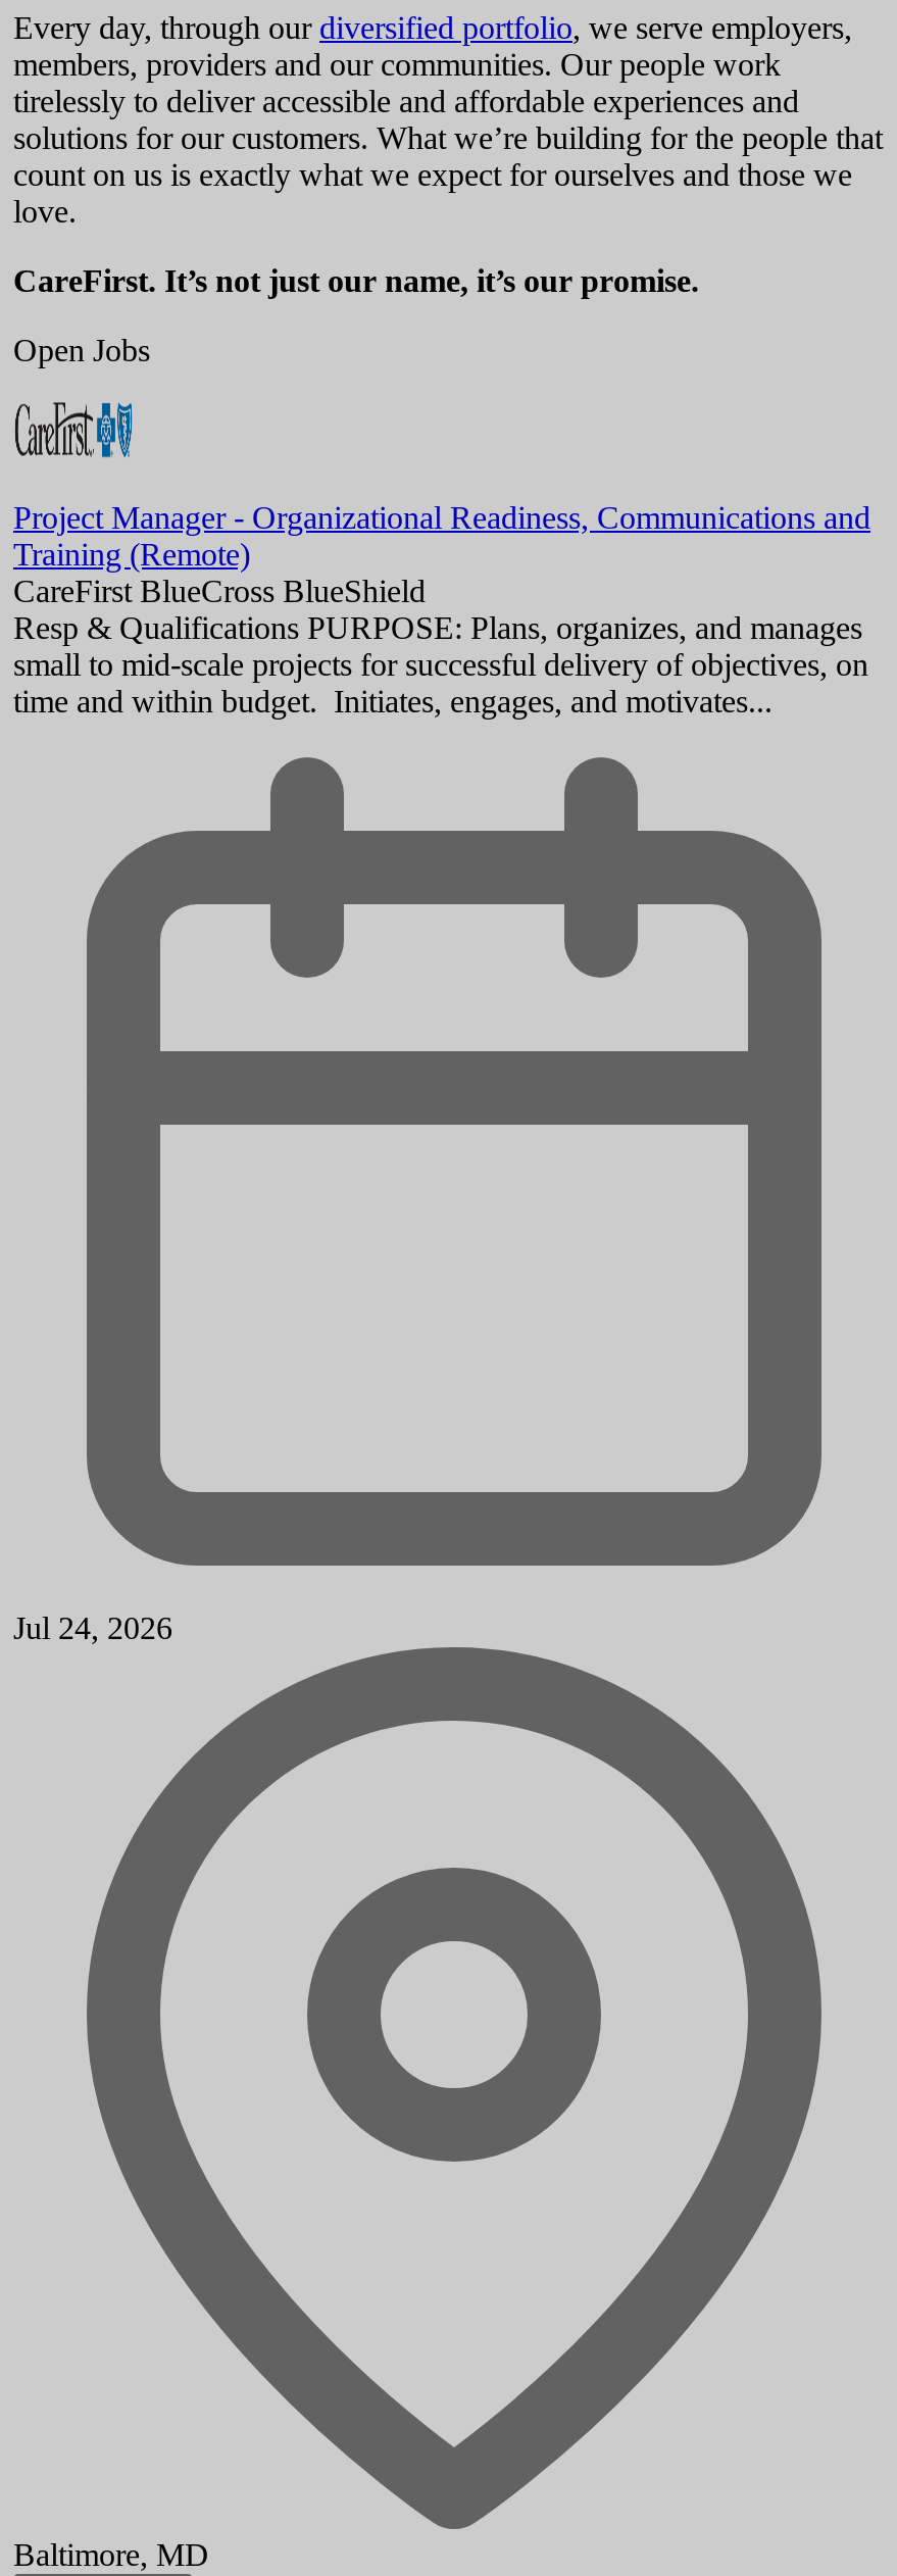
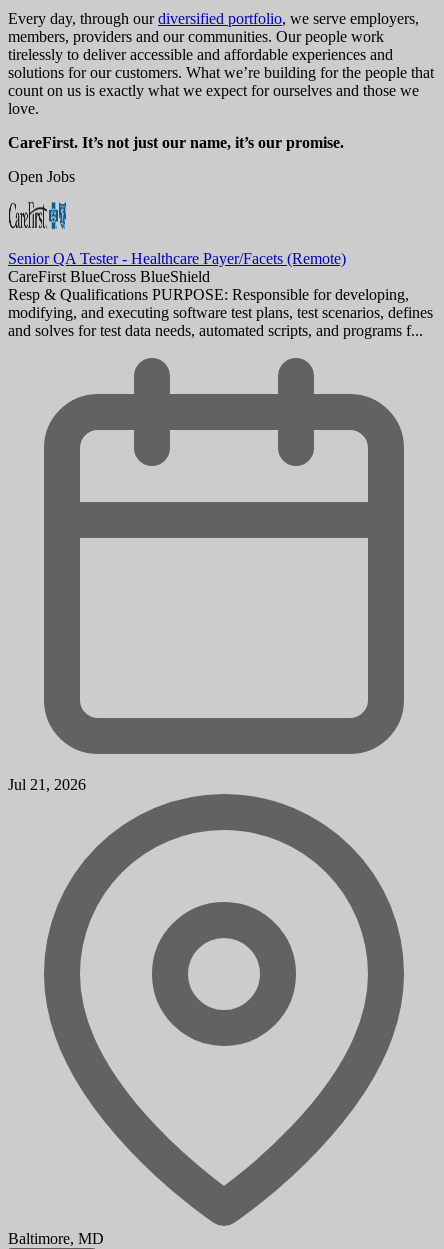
[13,500,870,571] Project Manager - Organizational Readiness, Communications and | Training (Remote) -> [8,250,346,267] Senior QA Tester - Healthcare Payer/Facets (Remote)
[13,610,868,718] Resp & Qualifications PURPOSE: Plans, organizes, and manages | small to mid-scale projects for successful delivery of objectives, on | time and within budget. Initiates, engages, and motivates... -> [8,286,433,339] Resp & Qualifications PURPOSE: Responsible for developing, | modifying, and executing software test plans, test scenarios, defines | and solves for test data needs, automated scripts, and programs f...
[13,1610,172,1645] Jul 24, 2026 -> [8,776,86,793] Jul 21, 2026

